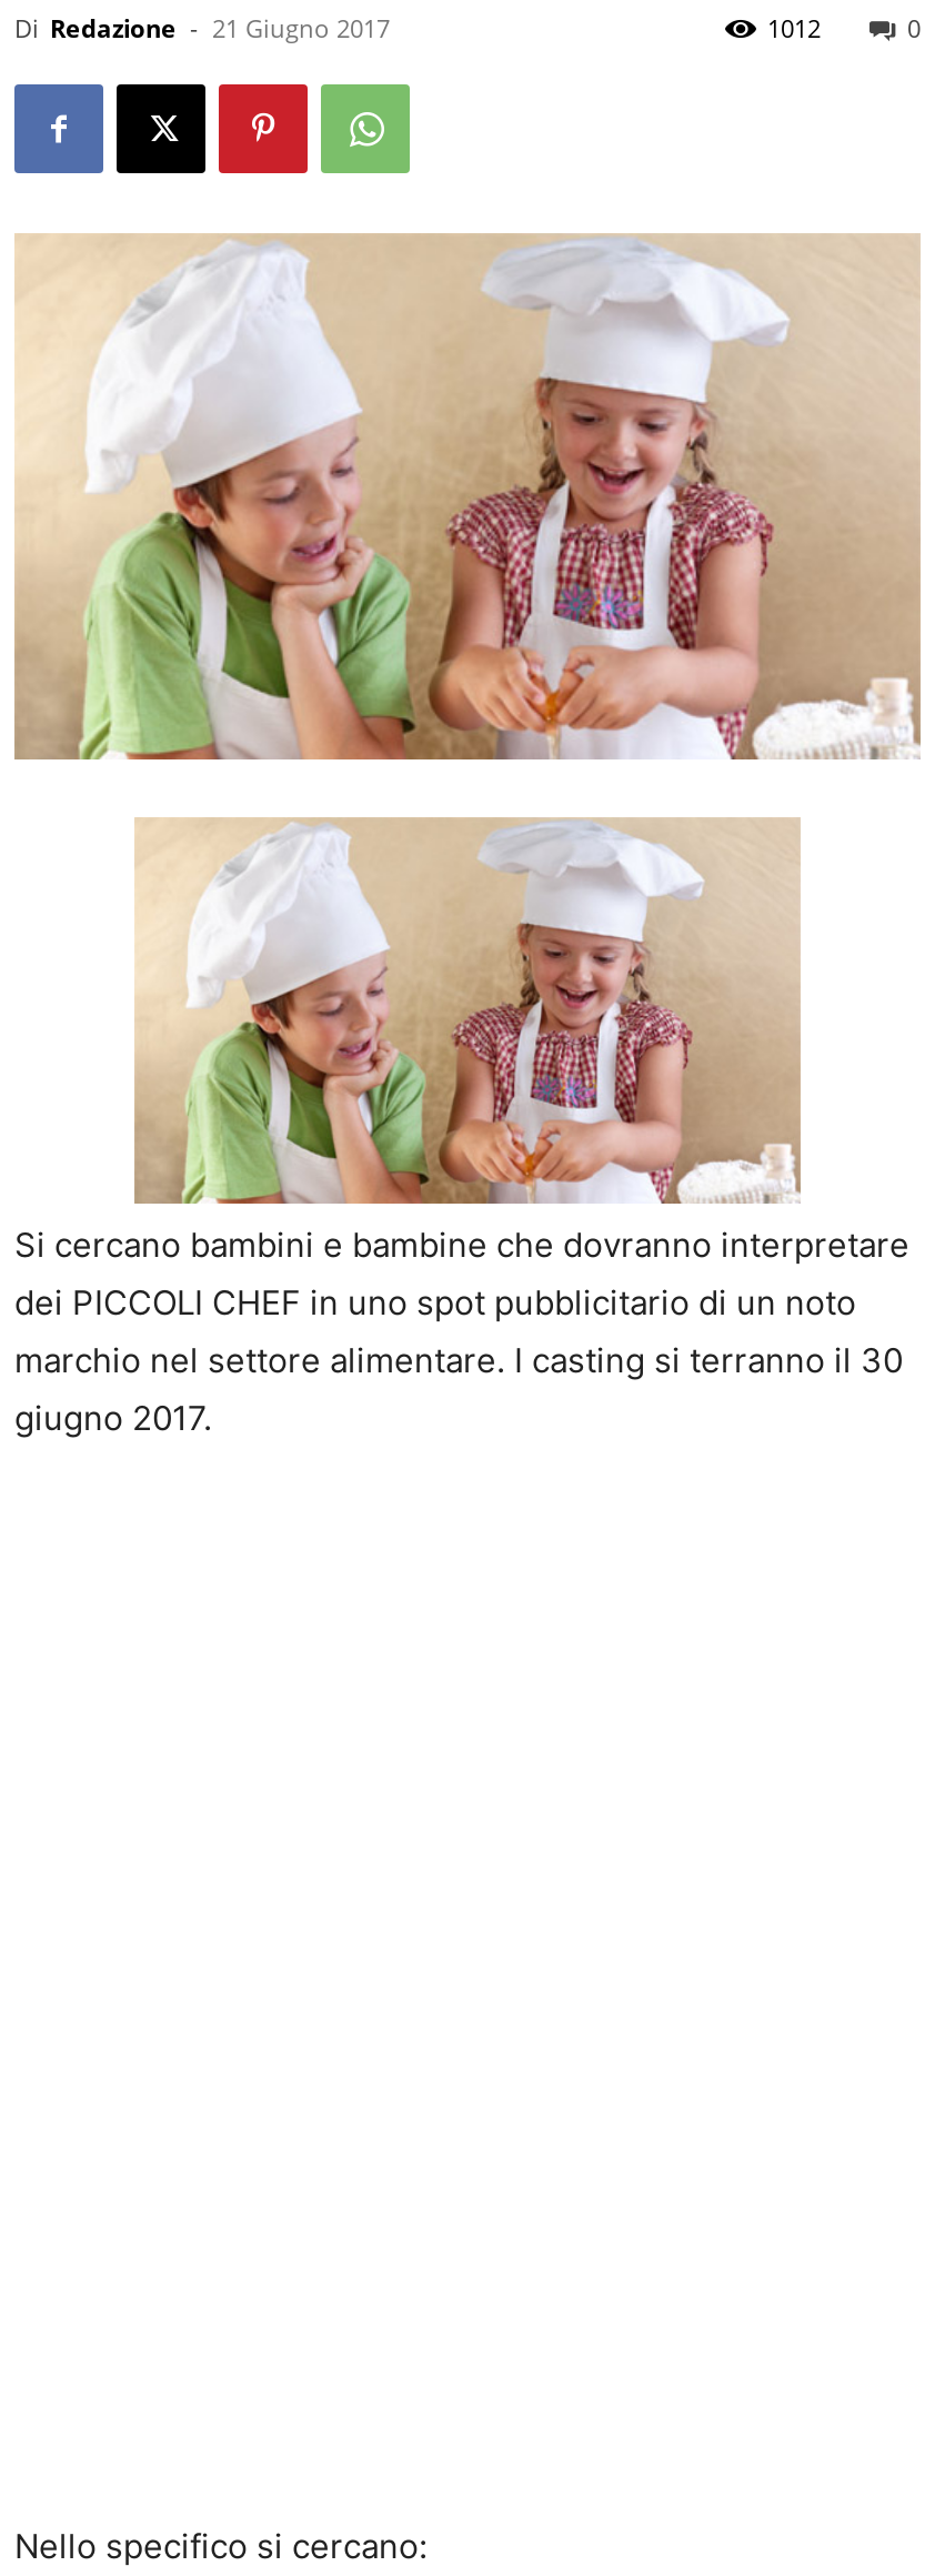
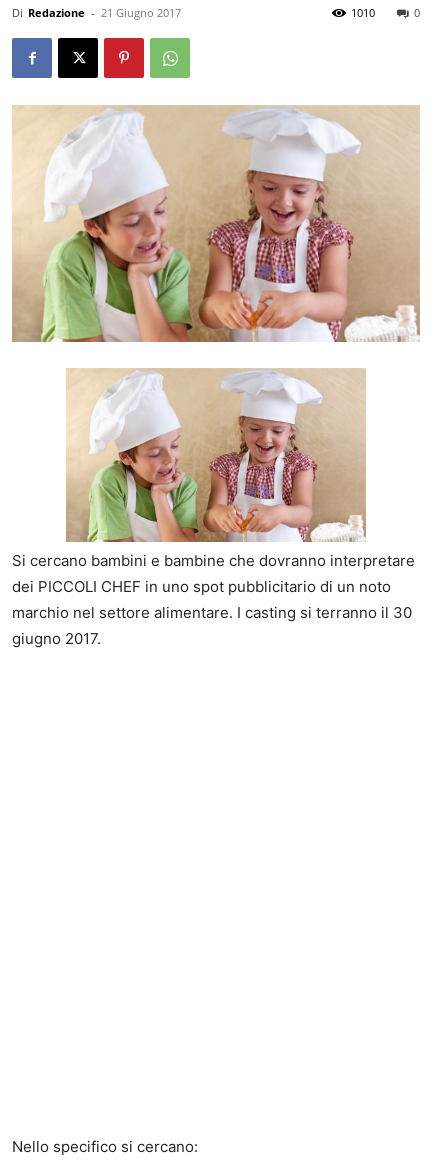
[767,11,821,44] 1012 -> [351,5,375,20] 1010

